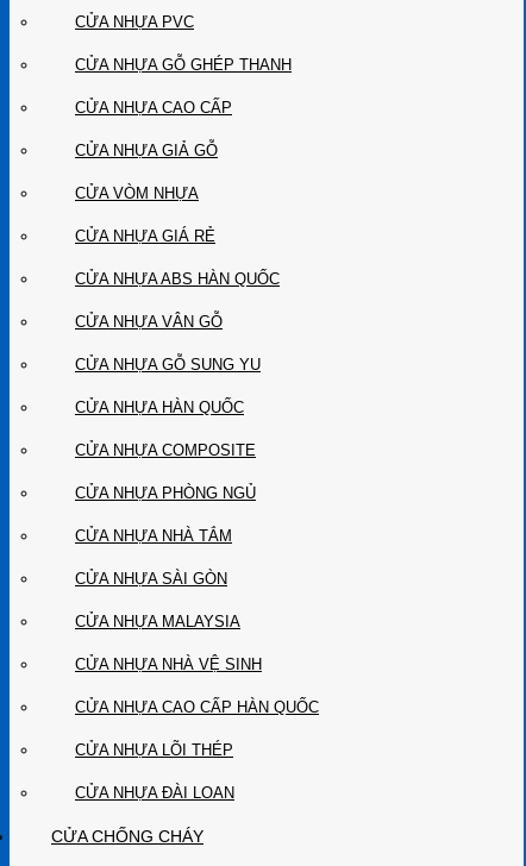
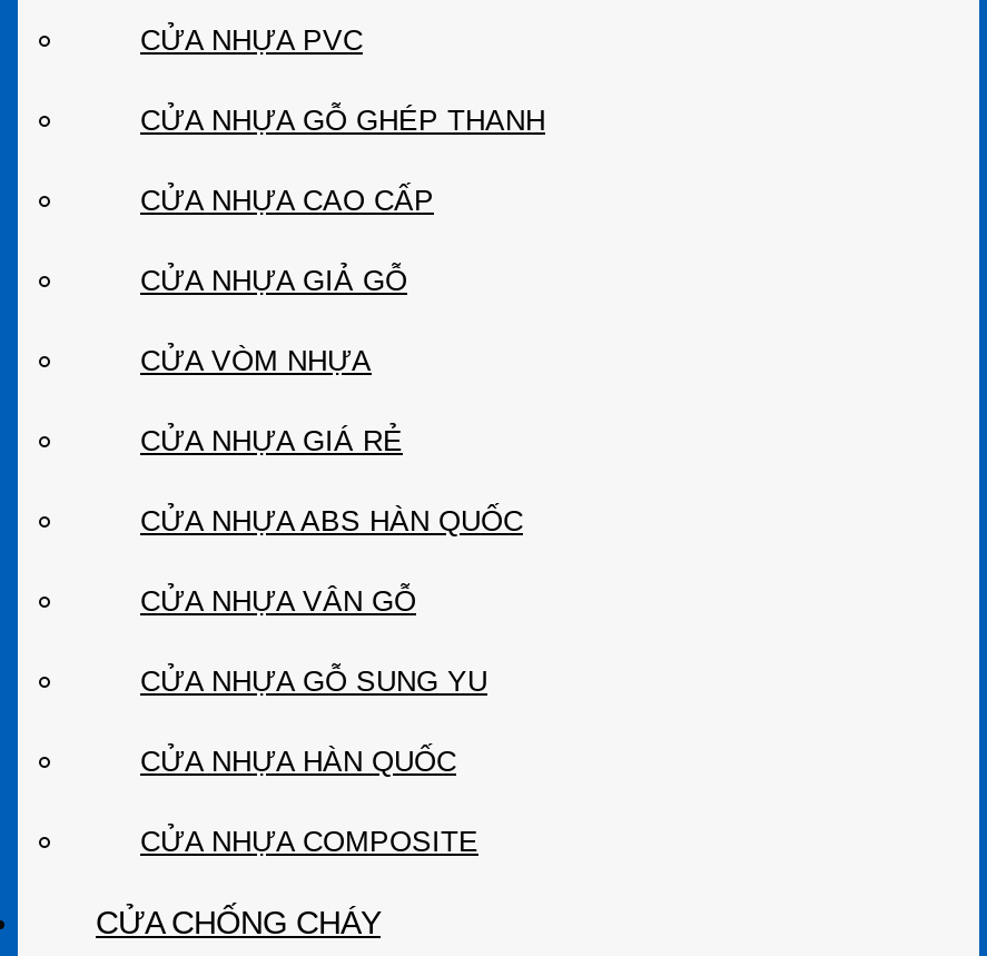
[75,484,319,802] CỬA NHỰA PHÒNG NGỦ | CỬA NHỰA NHÀ TẮM | CỬA NHỰA SÀI GÒN | CỬA NHỰA MALAYSIA | CỬA NHỰA NHÀ VỆ SINH | CỬA NHỰA CAO CẤP HÀN QUỐC | CỬA NHỰA LÕI THÉP | CỬA NHỰA ĐÀI LOAN -> none

